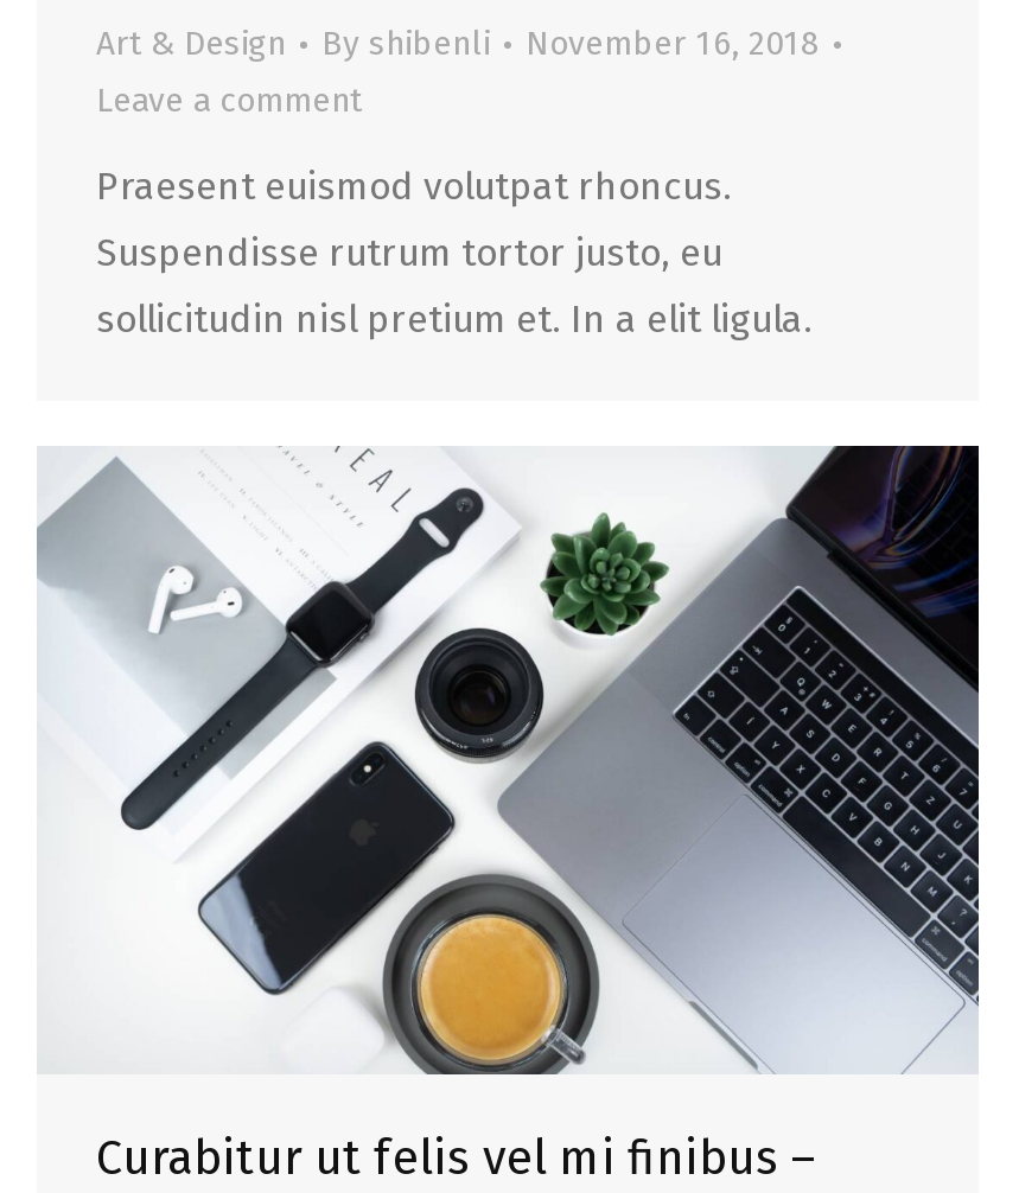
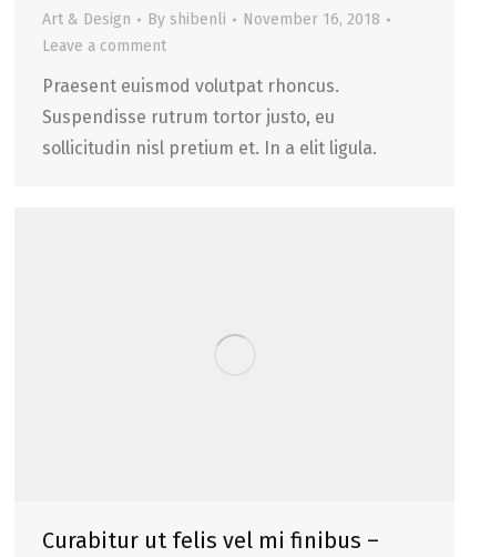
[37,444,981,1077] [image] -> none

